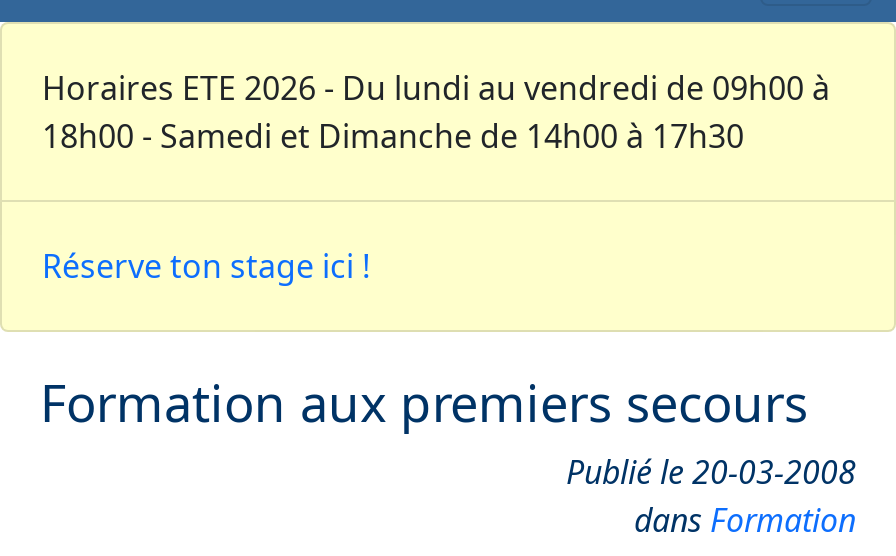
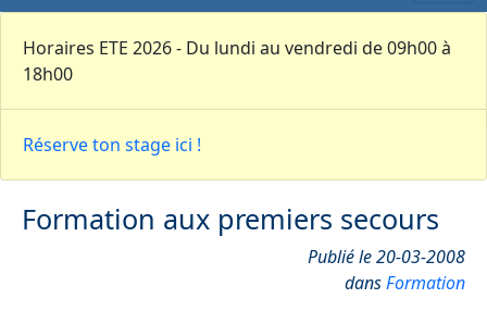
[42,114,744,158] 18h00 - Samedi et Dimanche de 14h00 à 17h30 -> [23,62,73,86] 18h00

